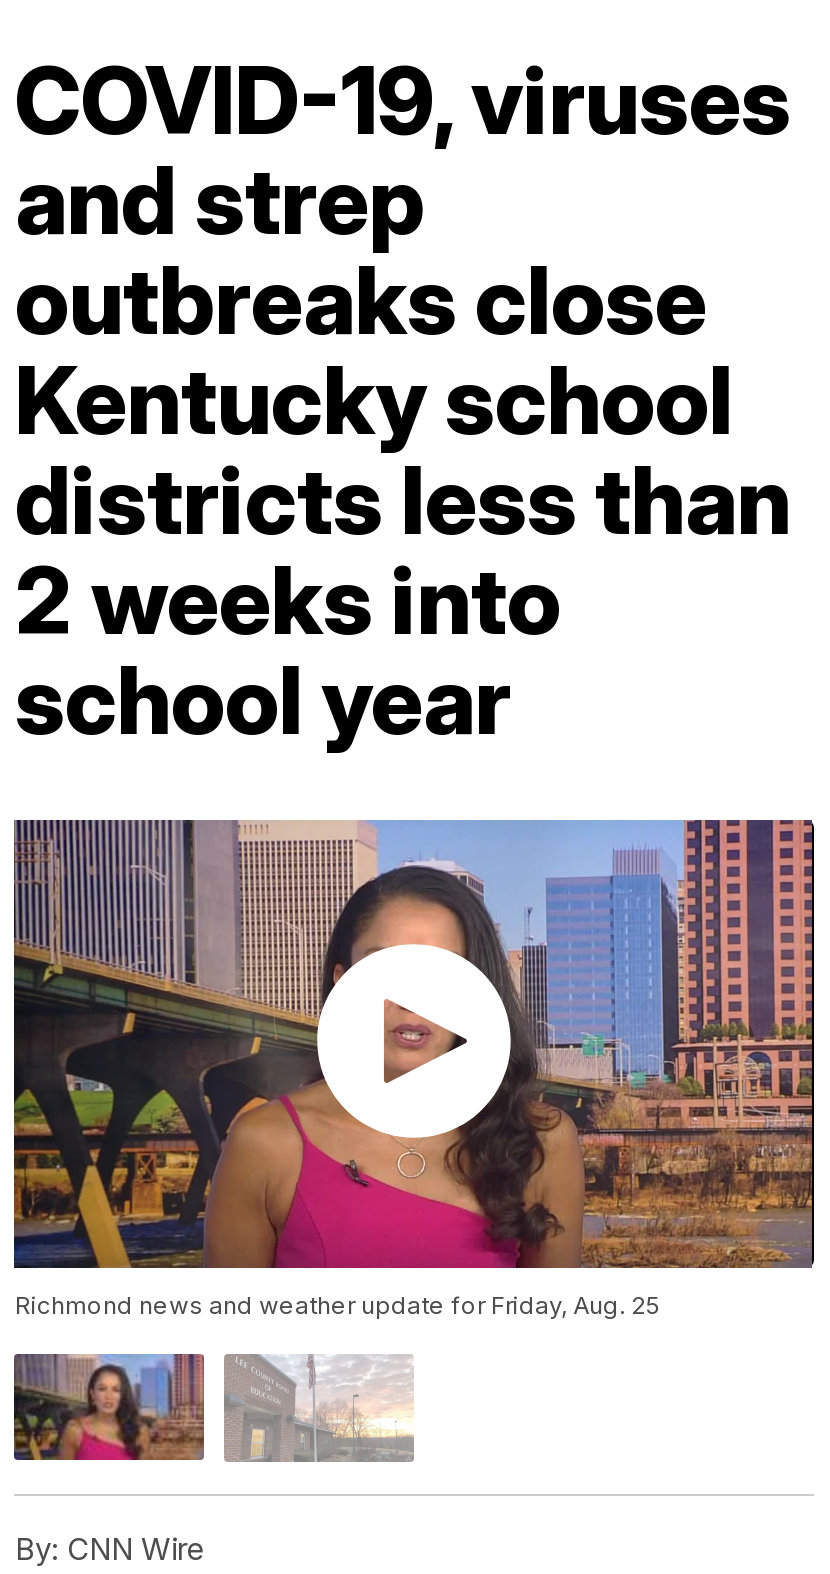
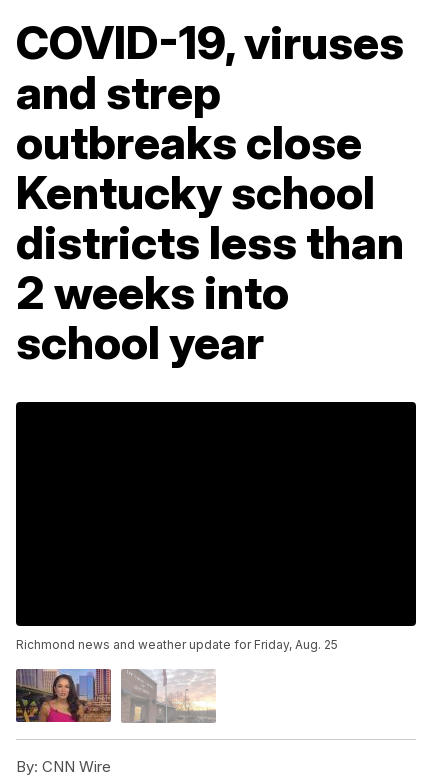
[12,818,814,1270] [image] -> none

